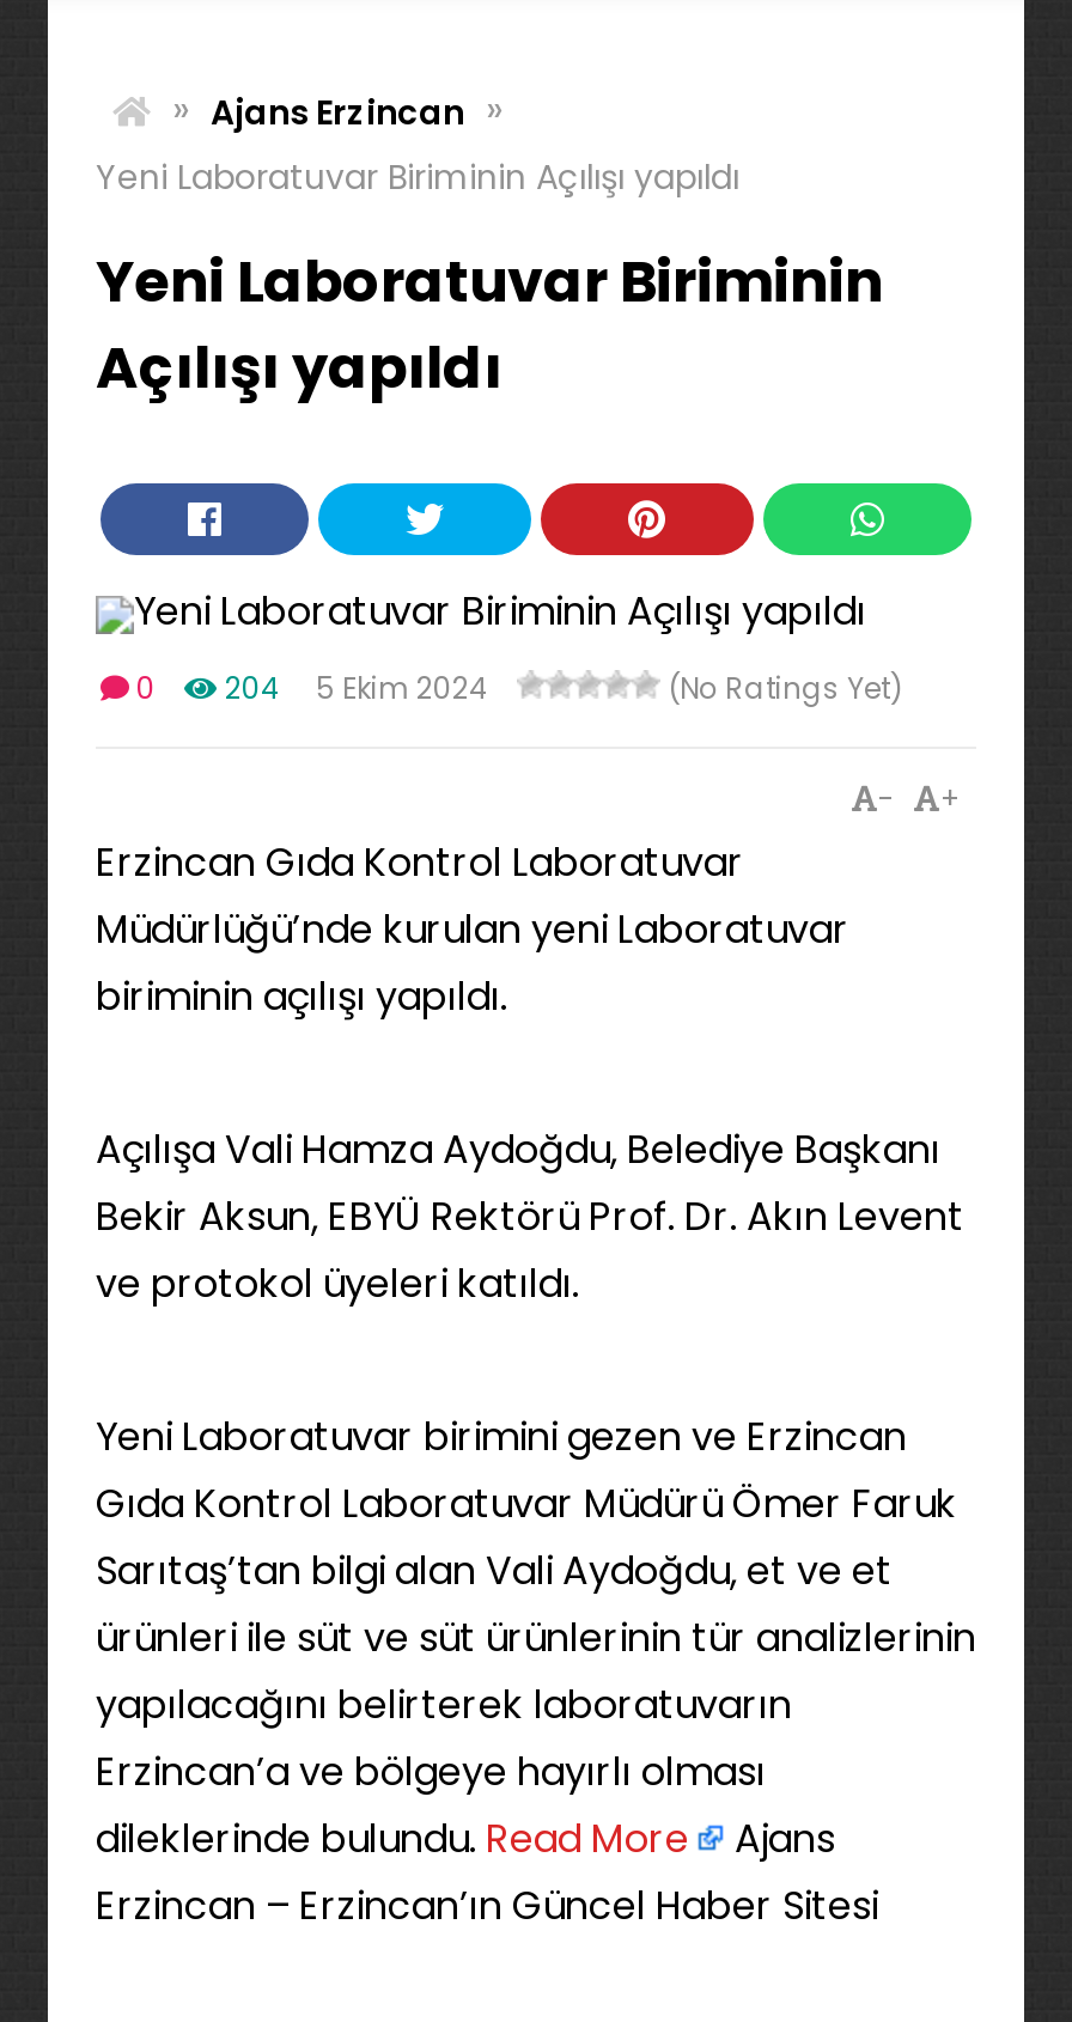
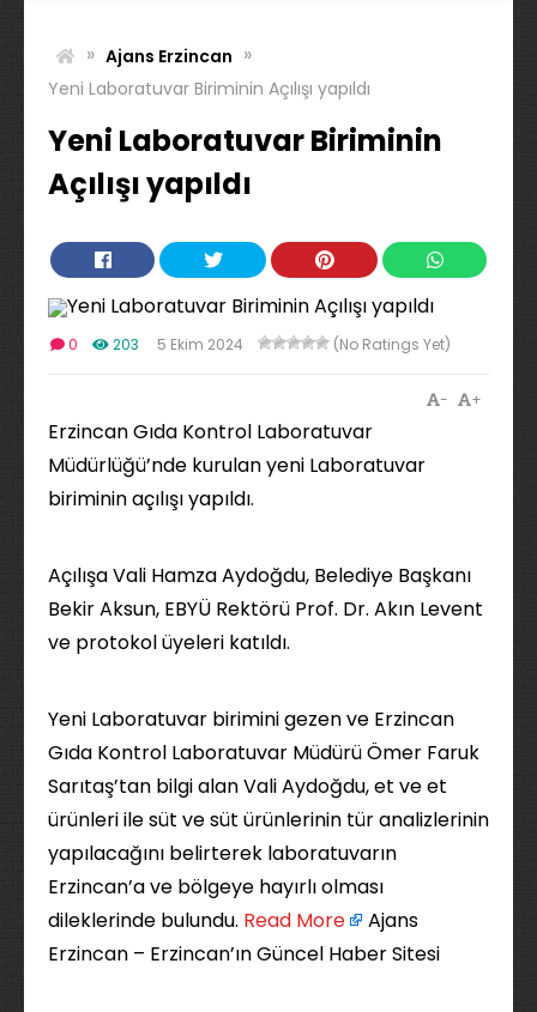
[129,668,488,708] 0 204 5 Ekim 2024 -> [65,334,243,354] 0 203 5 Ekim 2024

